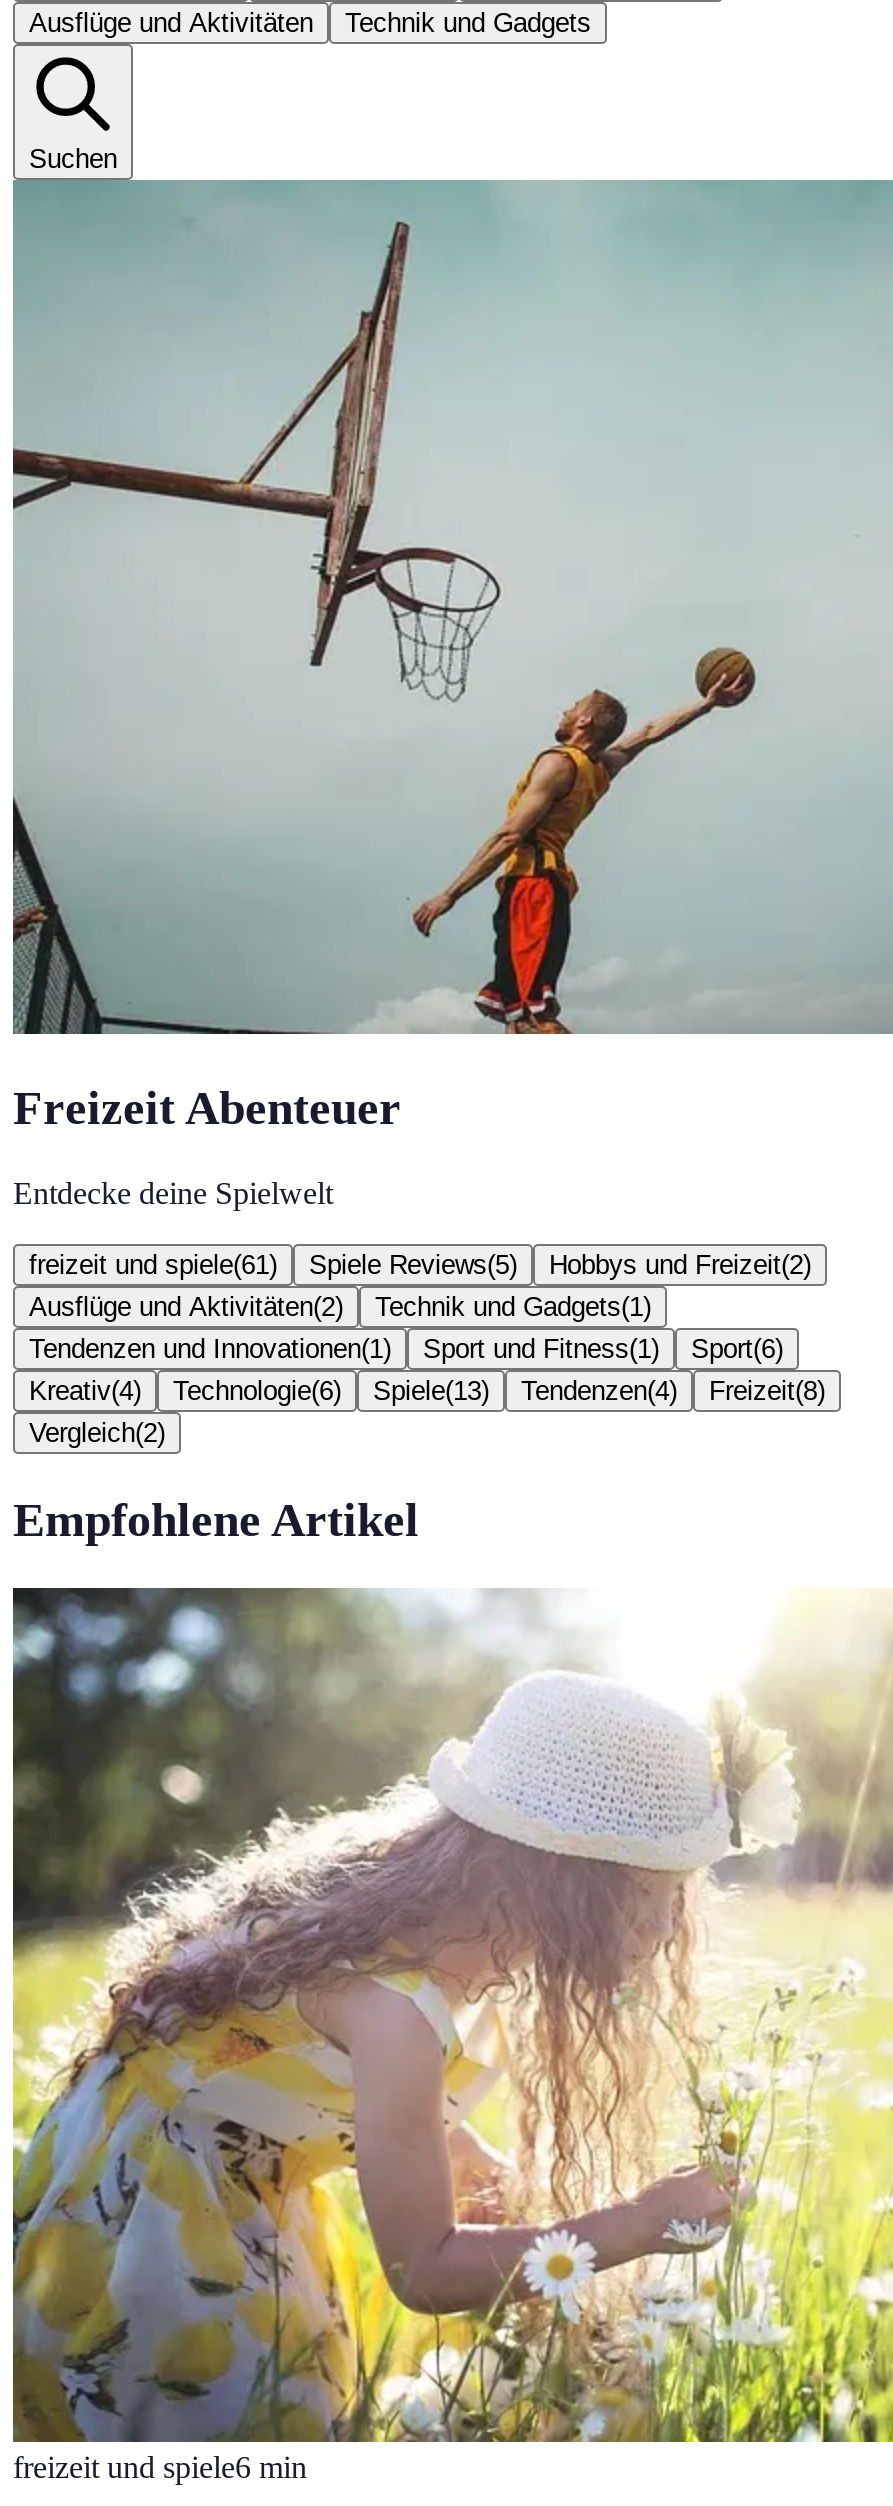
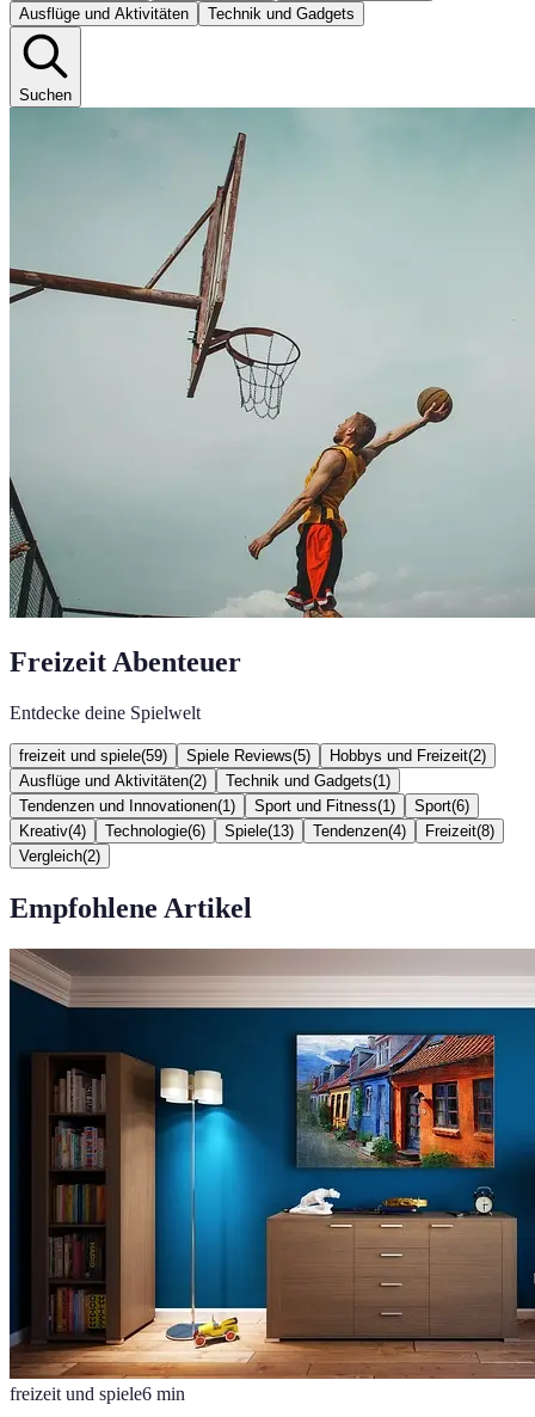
[29,1250,277,1280] freizeit und spiele(61) -> [19,746,167,764] freizeit und spiele(59)
[11,1588,887,2444] [image] -> [8,947,531,1380] [image]

